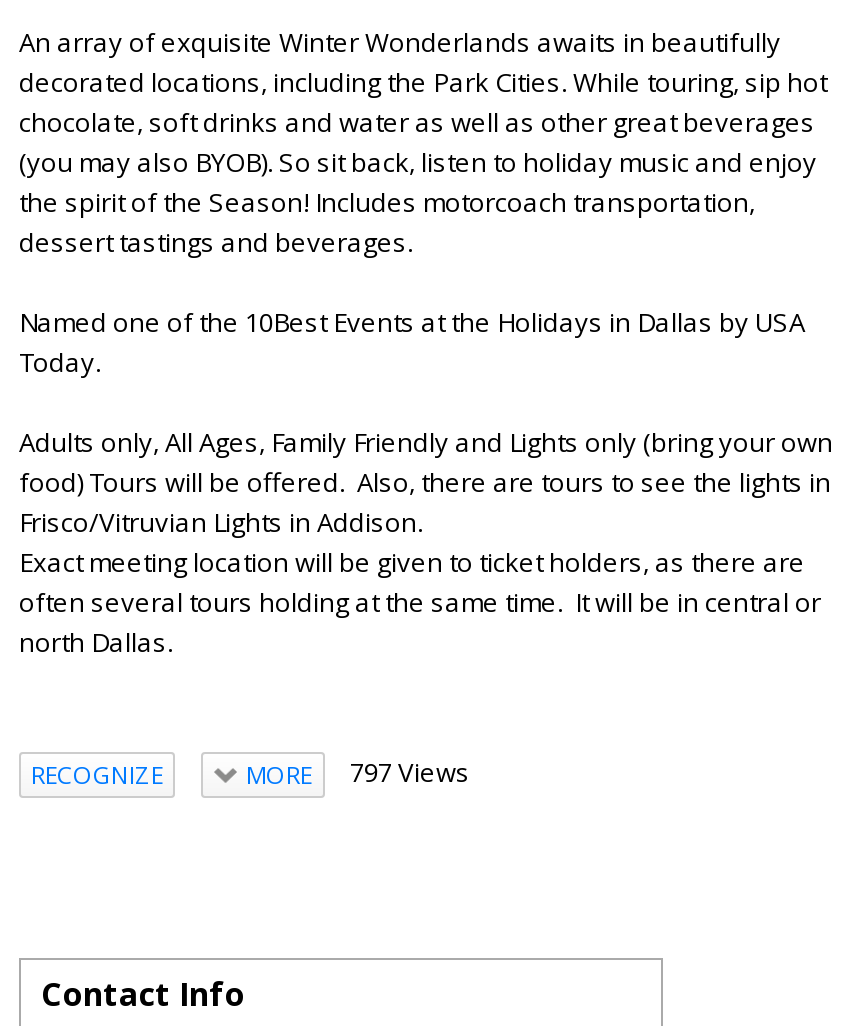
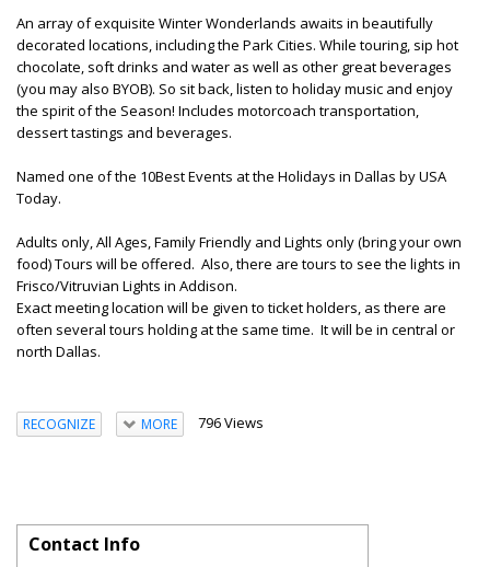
[246,754,470,792] MORE 797 Views -> [141,413,263,434] MORE 796 Views

